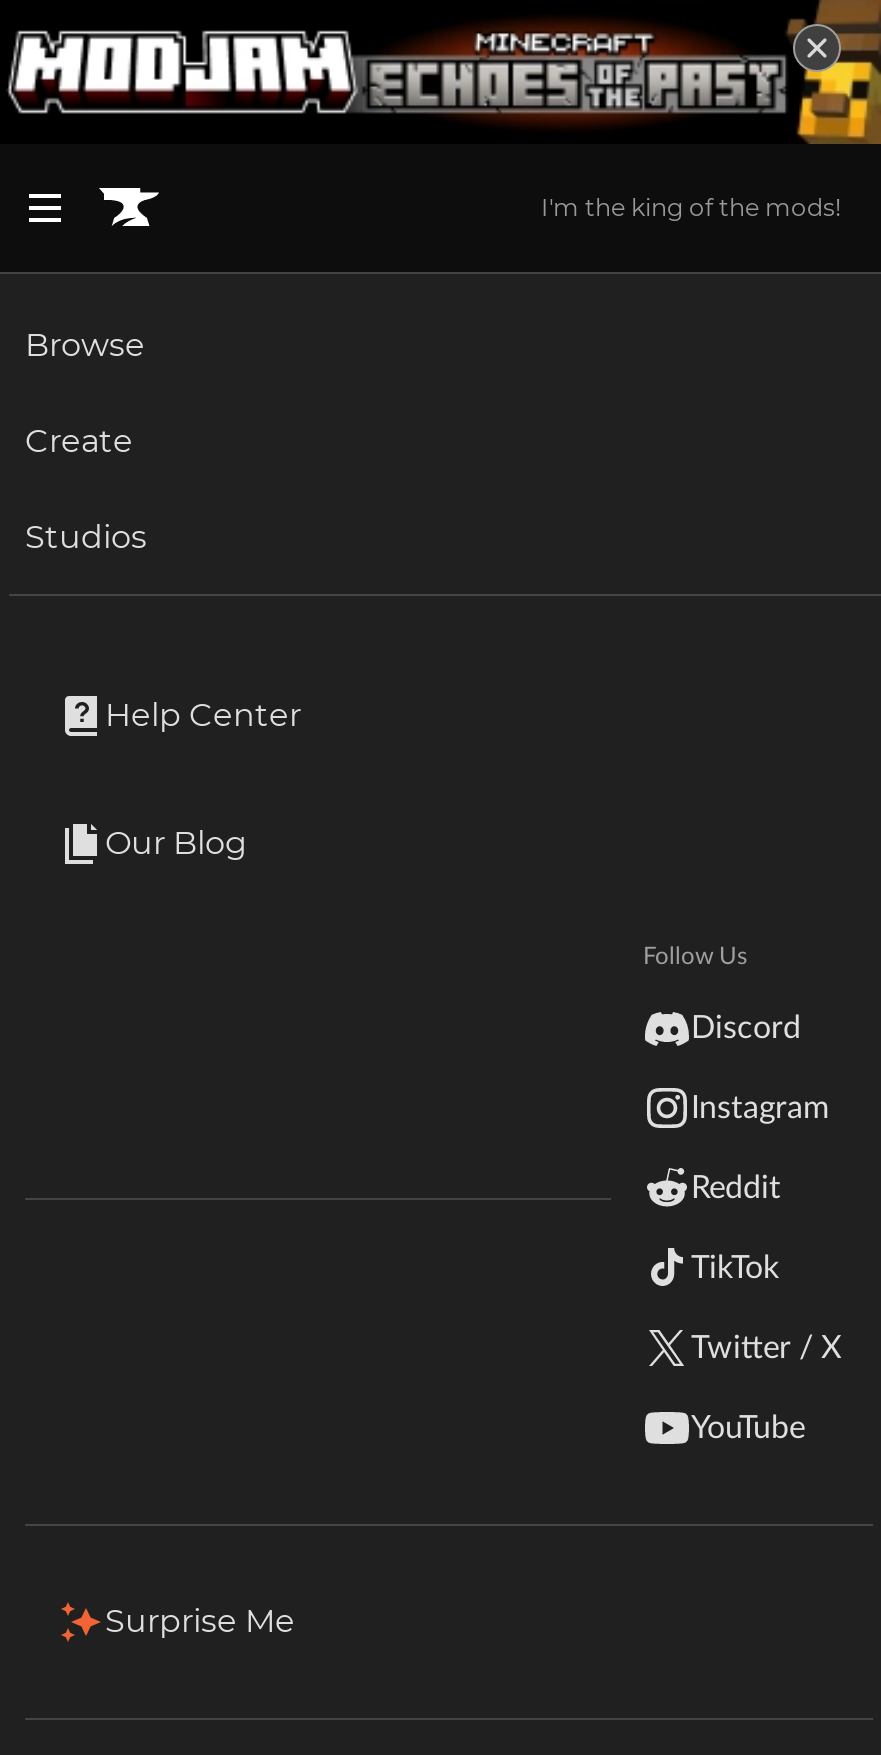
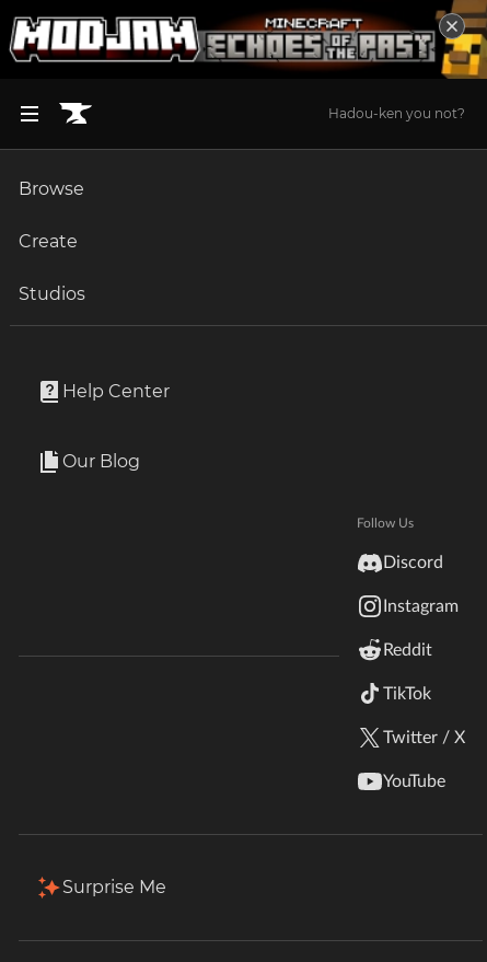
[541,191,841,221] I'm the king of the mods! -> [328,105,465,121] Hadou-ken you not?

